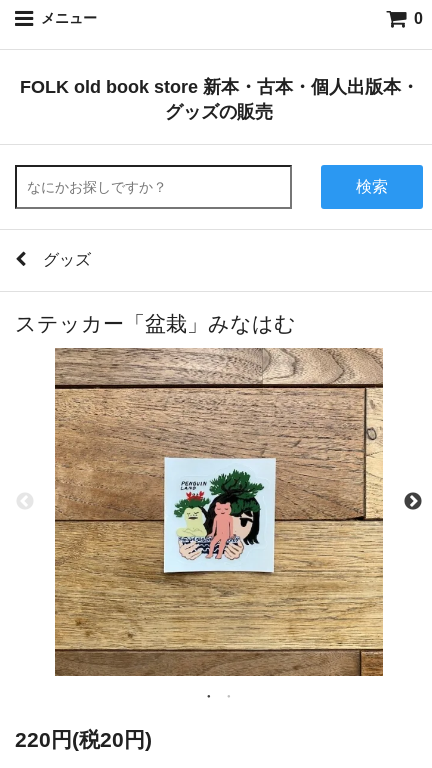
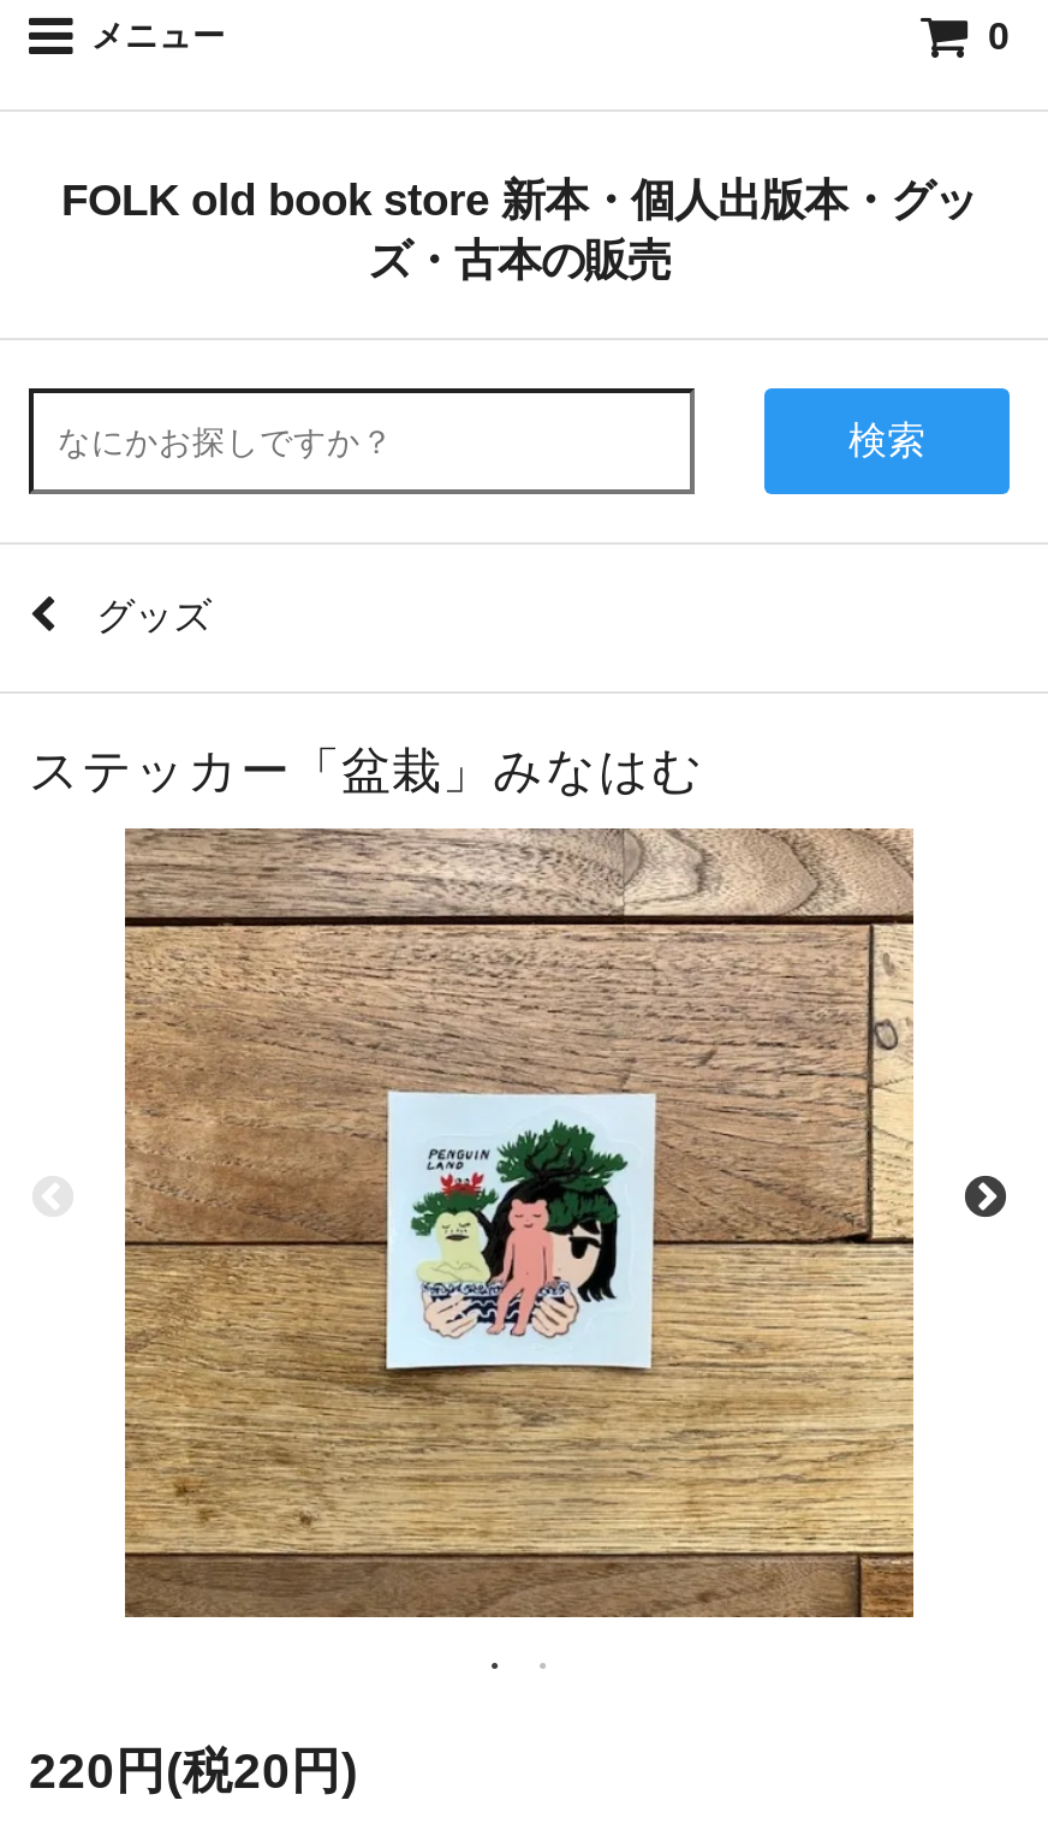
[19,76,418,122] FOLK old book store 新本・古本・個人出版本・ | グッズの販売 -> [61,174,977,285] FOLK old book store 新本・個人出版本・グッ | ズ・古本の販売

